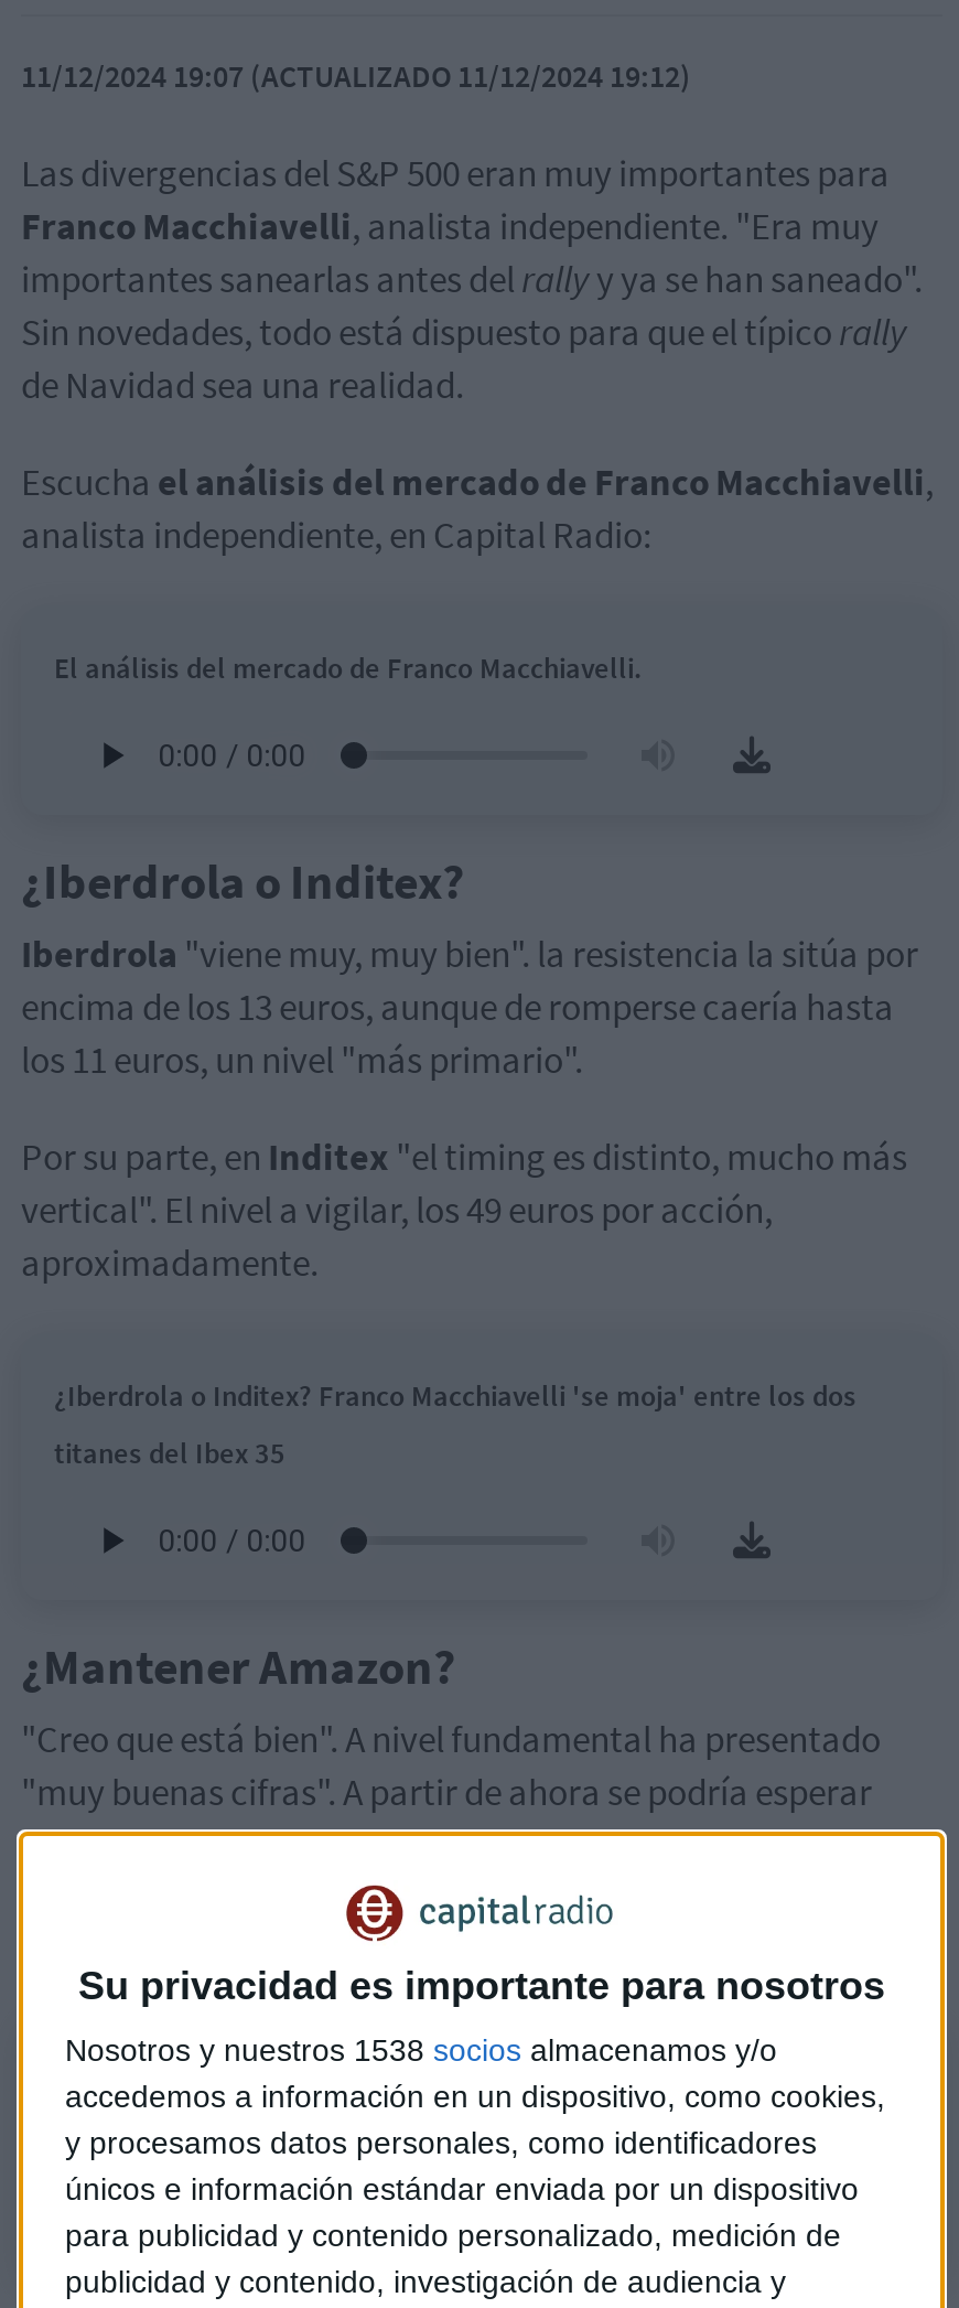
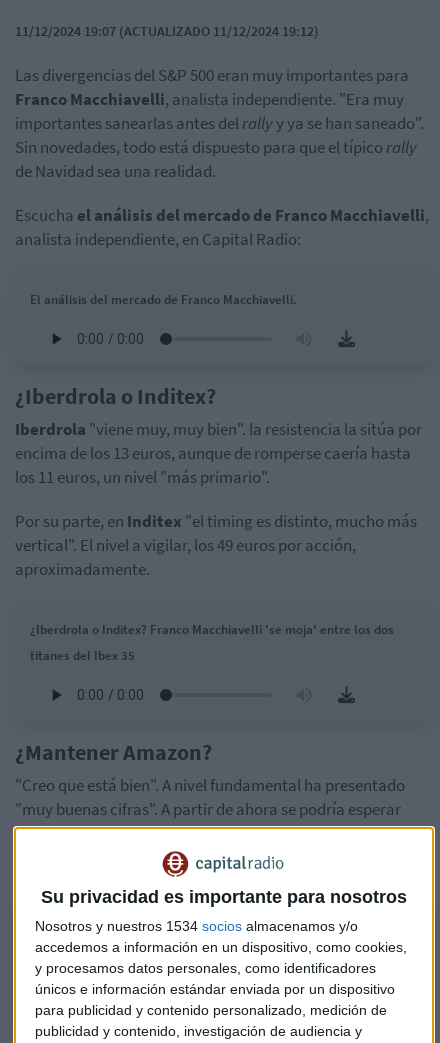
[65,2033,777,2068] Nosotros y nuestros 1538 socios almacenamos y/o -> [35,918,358,934] Nosotros y nuestros 1534 socios almacenamos y/o

